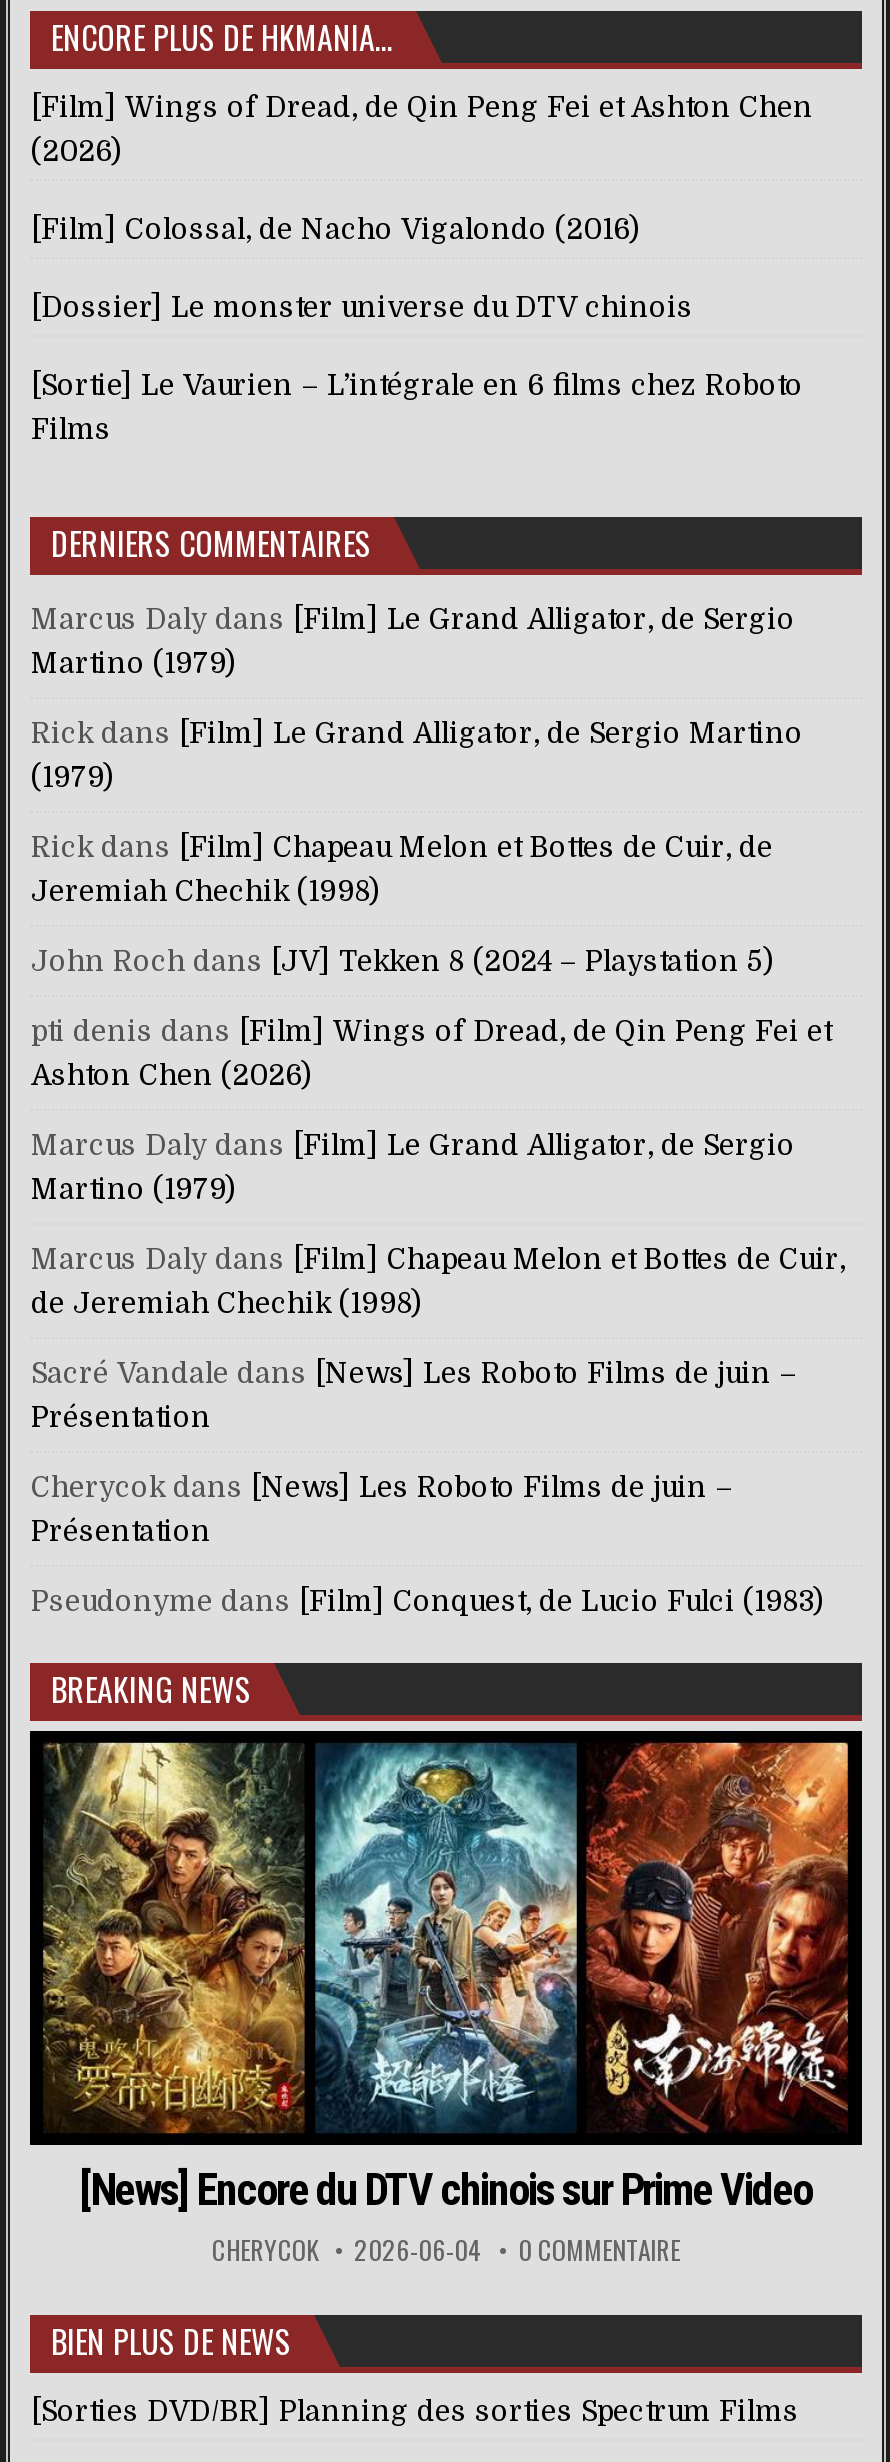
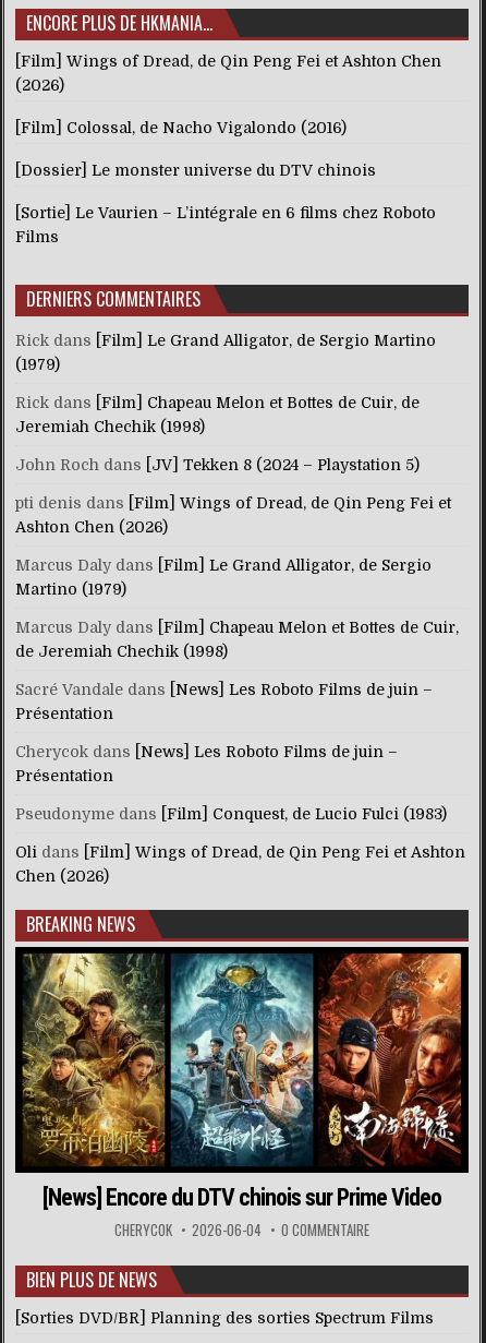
[31,603,795,679] Marcus Daly dans [Film] Le Grand Alligator, de Sergio | Martino (1979) -> none
moved [31,717,845,1617] -> [16,331,459,822]: Rick dans [Film] Le Grand Alligator, de Sergio Martino | (1979) | Rick dans [Film] Chapeau Melon et Bottes de Cuir, de | ... | Présentation | Pseudonyme dans [Film] Conquest, de Lucio Fulci (1983)
none -> [16,843,466,885] Oli dans [Film] Wings of Dread, de Qin Peng Fei et Ashton | Chen (2026)

